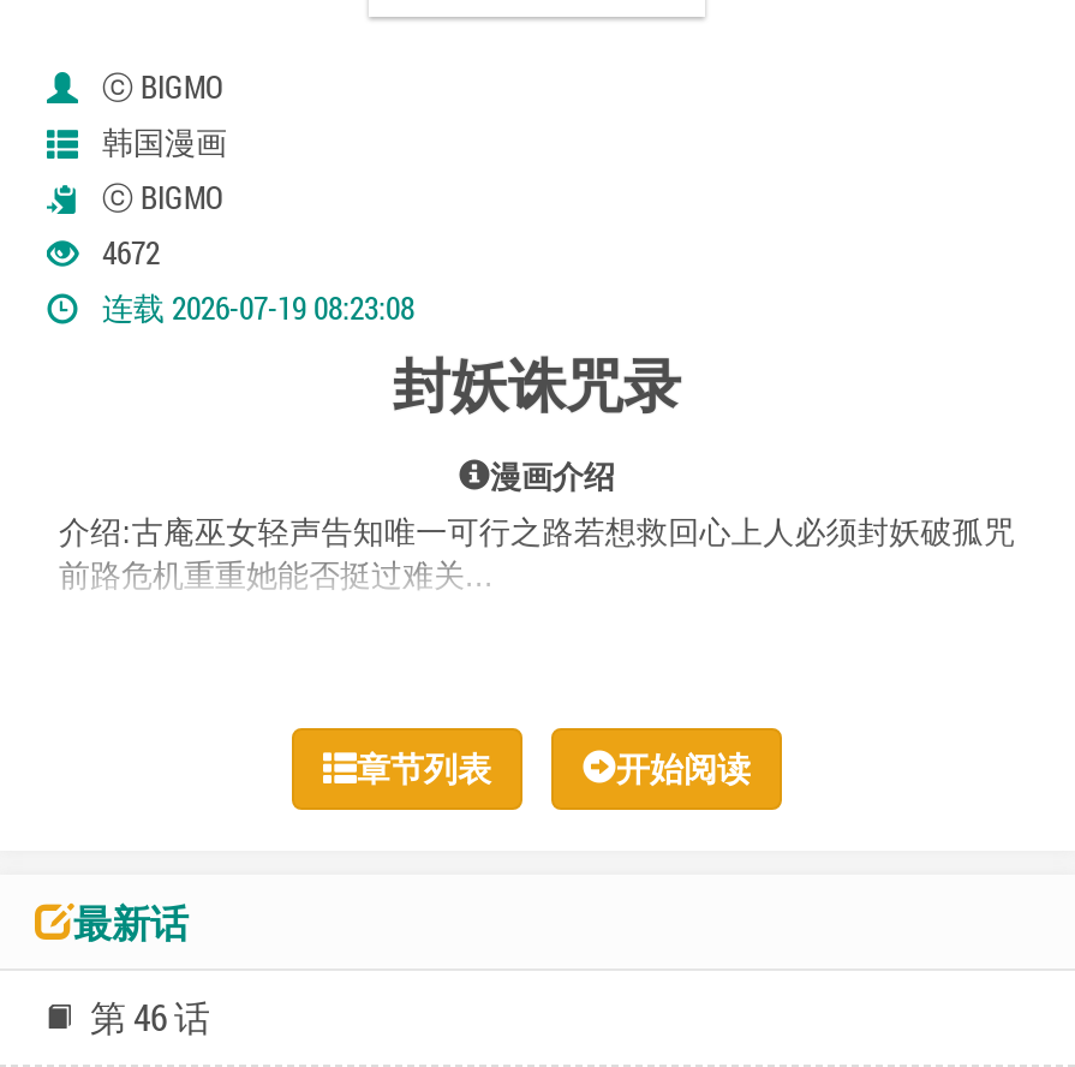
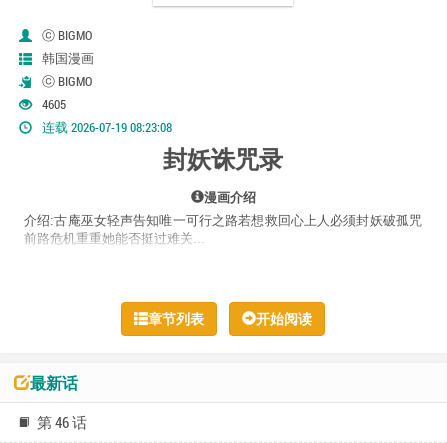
[102,231,160,274] 4672 -> [42,95,66,113] 4605

